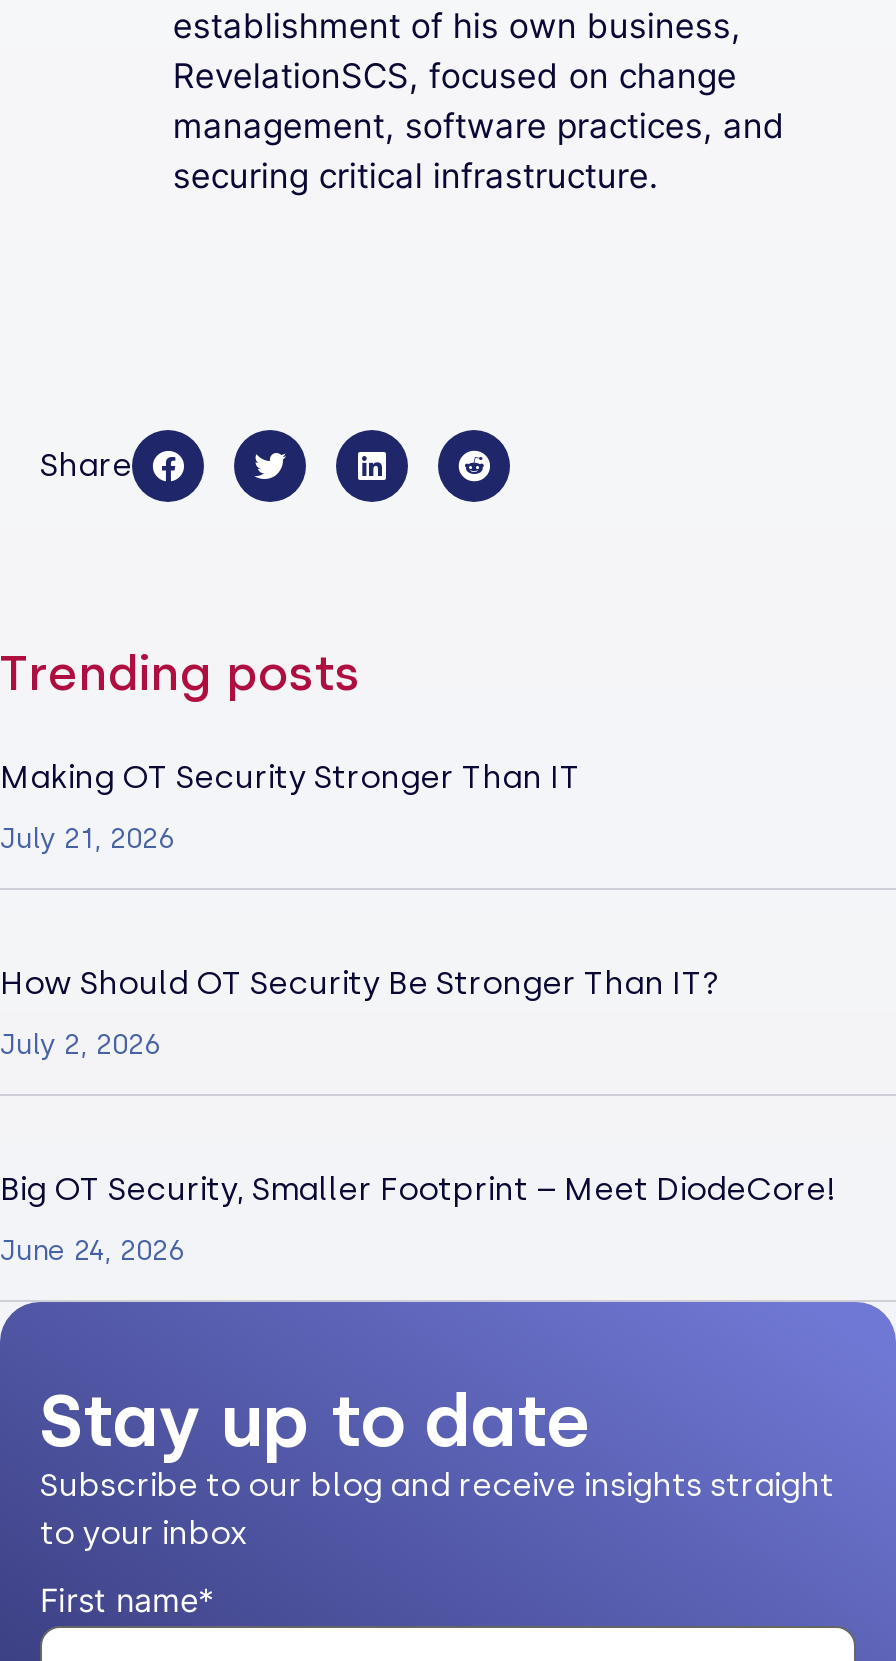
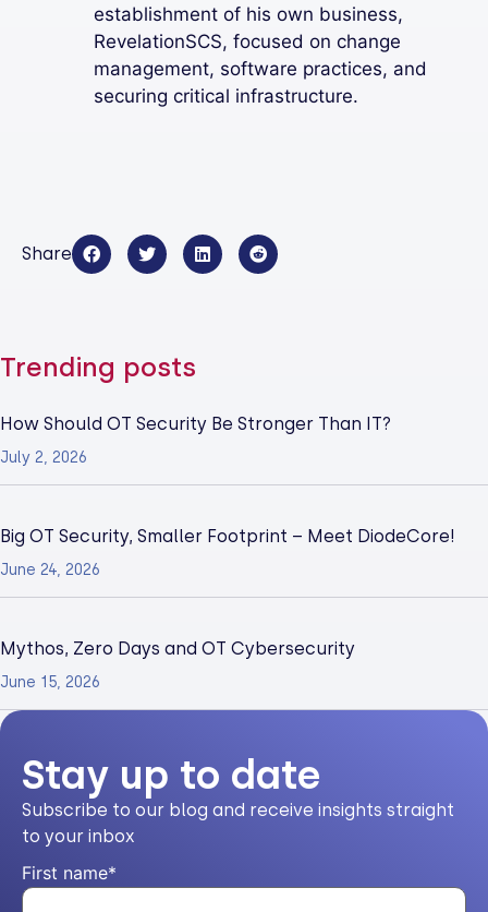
[0,757,580,855] Making OT Security Stronger Than IT | July 21, 2026 -> none
moved [0,963,836,1267] -> [0,413,455,579]: How Should OT Security Be Stronger Than IT? | July 2, 2026 | Big OT Security, Smaller Footprint – Meet DiodeCore! | June 24, 2026
none -> [0,638,355,691] Mythos, Zero Days and OT Cybersecurity | June 15, 2026

